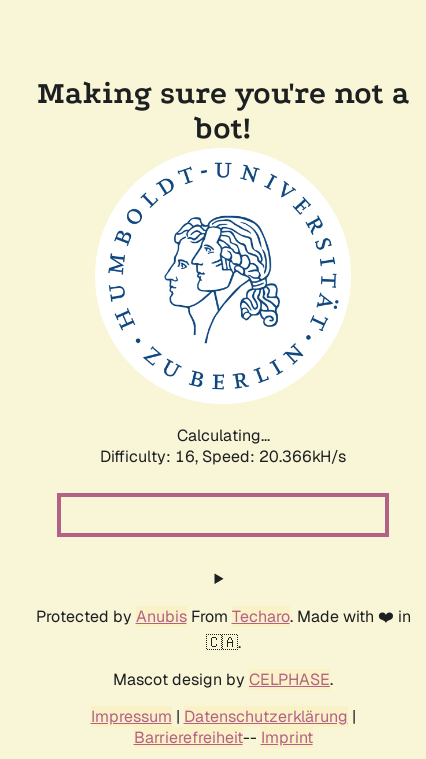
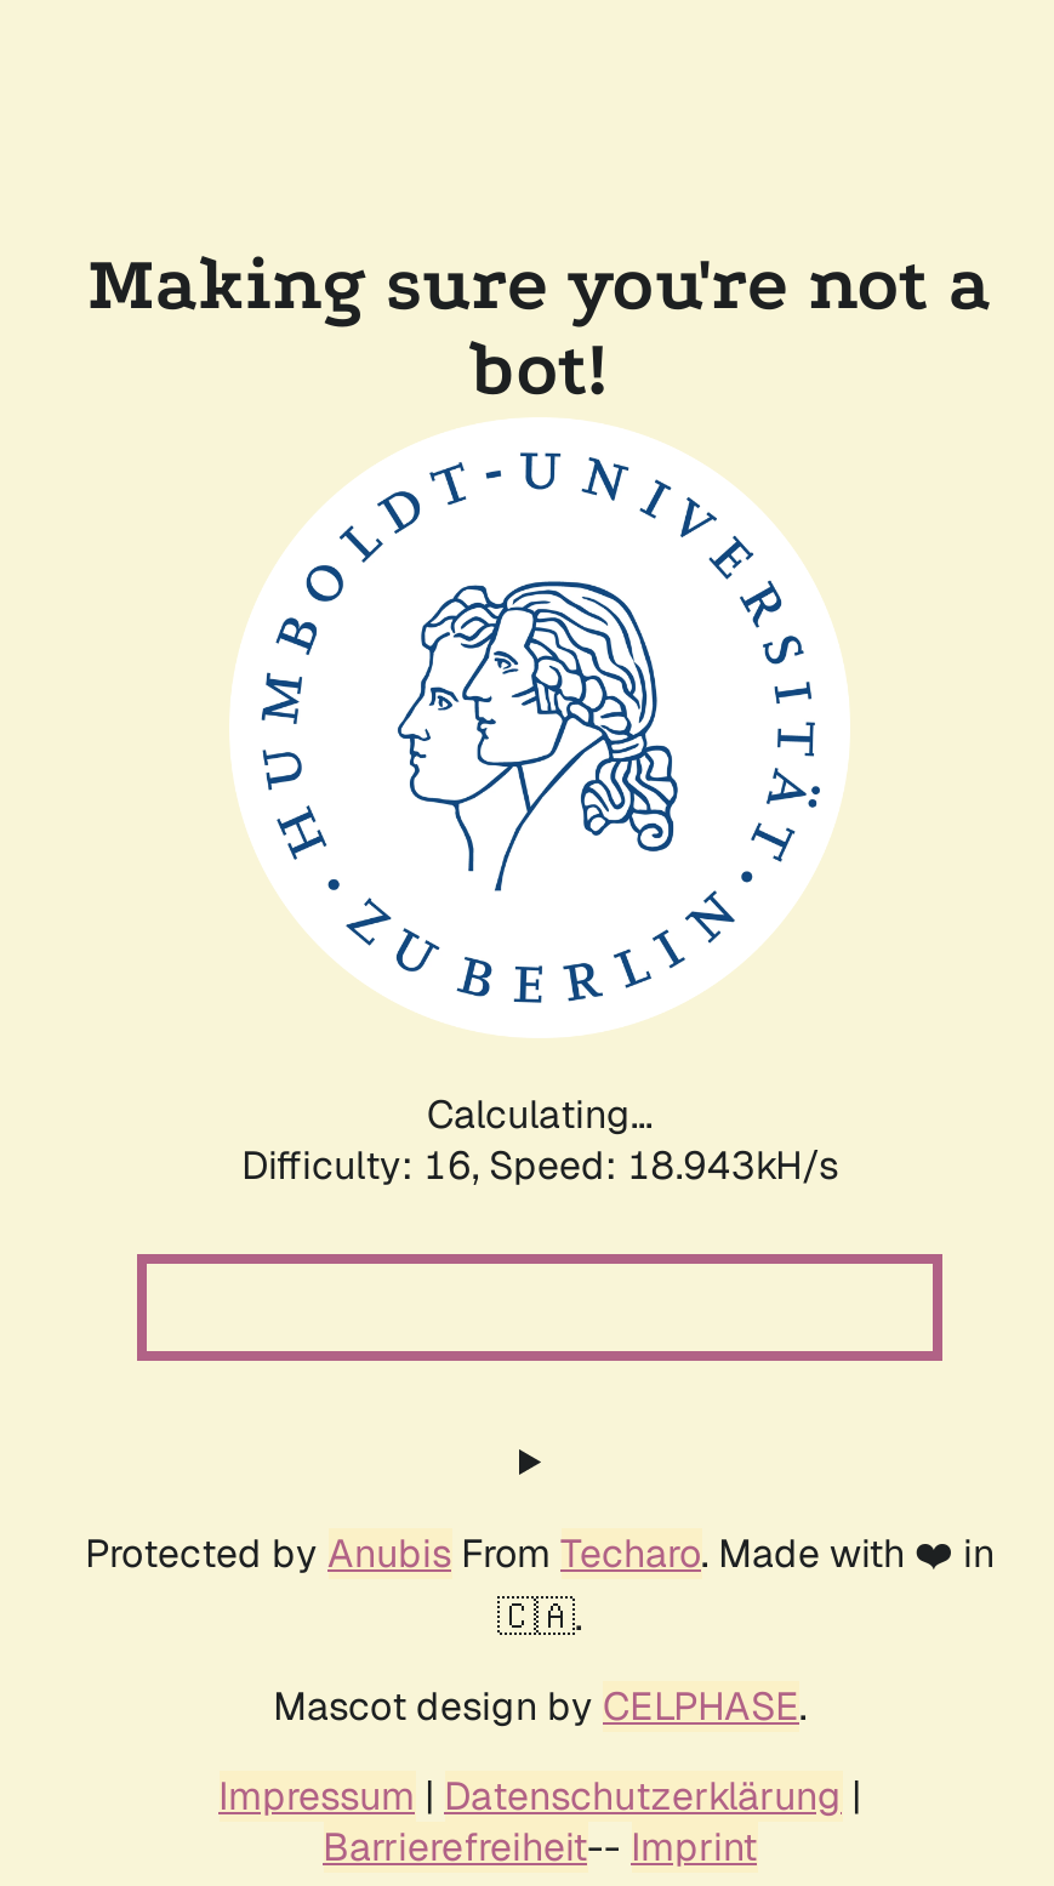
[100,446,346,467] Difficulty: 16, Speed: 20.366kH/s -> [241,1140,838,1191] Difficulty: 16, Speed: 18.943kH/s

